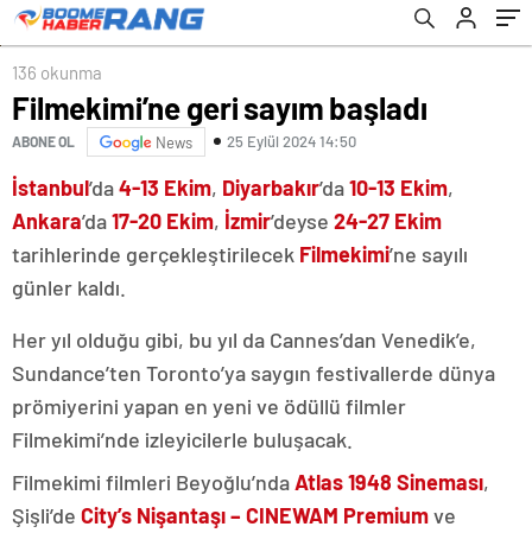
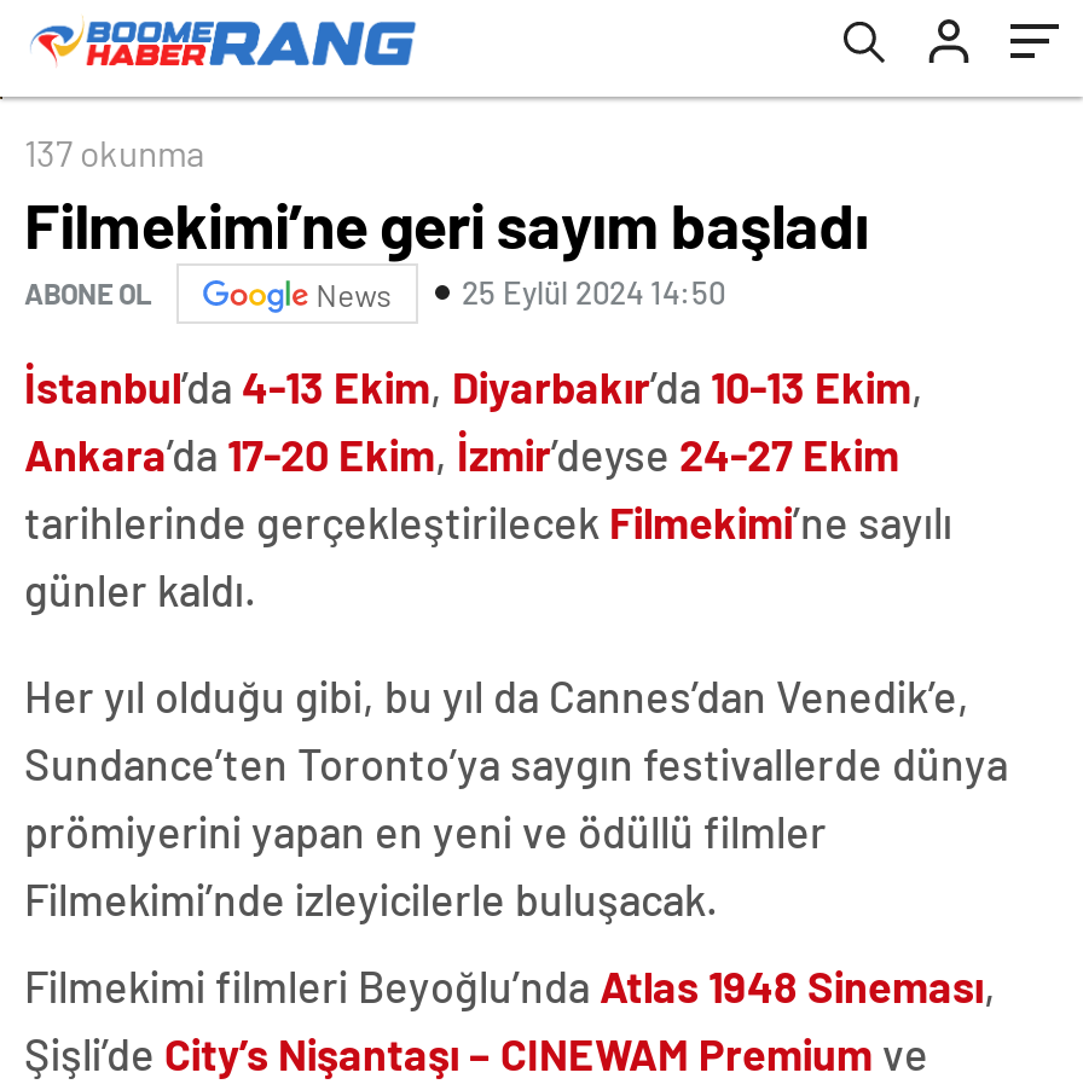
[12,61,102,83] 136 okunma -> [24,129,205,173] 137 okunma

